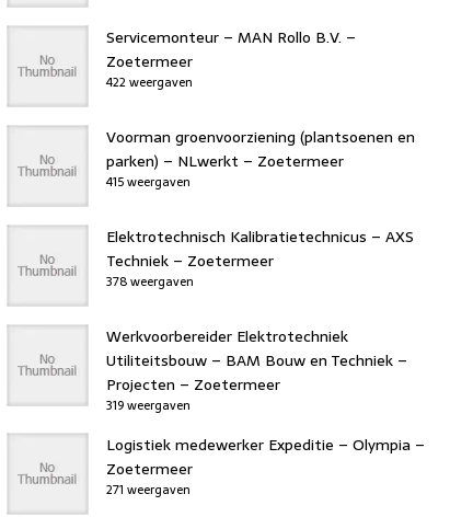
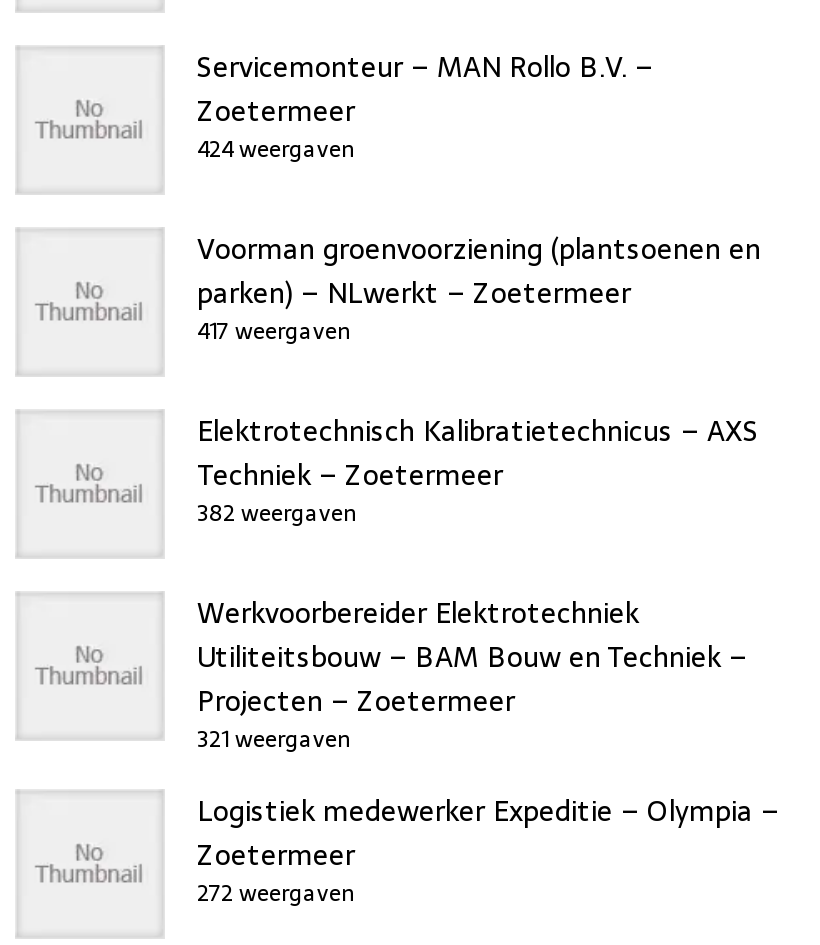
[106,72,193,92] 422 weergaven -> [197,131,355,167] 424 weergaven
[106,172,191,192] 415 weergaven -> [197,313,351,349] 417 weergaven
[106,272,194,291] 378 weergaven -> [197,495,357,531] 382 weergaven
[106,395,191,415] 319 weergaven -> [197,721,351,757] 321 weergaven
[106,480,191,499] 271 weergaven -> [197,875,355,911] 272 weergaven

